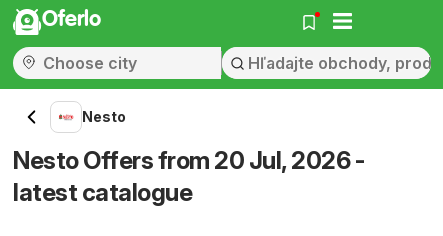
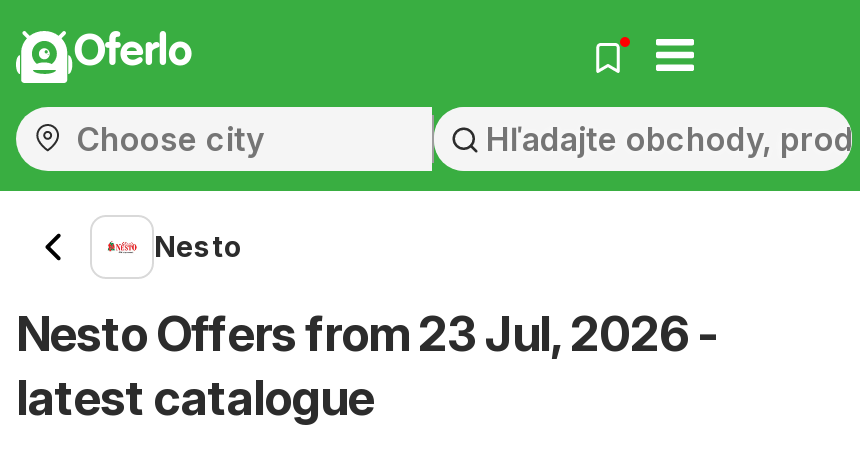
[13,146,364,175] Nesto Offers from 20 Jul, 2026 - -> [16,305,716,363] Nesto Offers from 23 Jul, 2026 -

